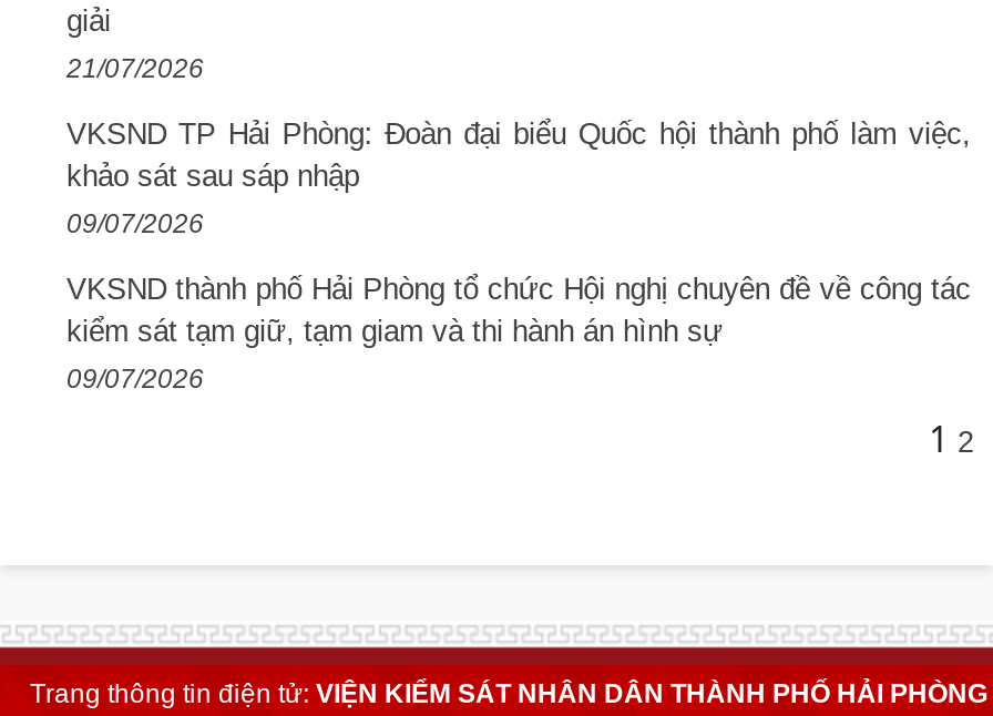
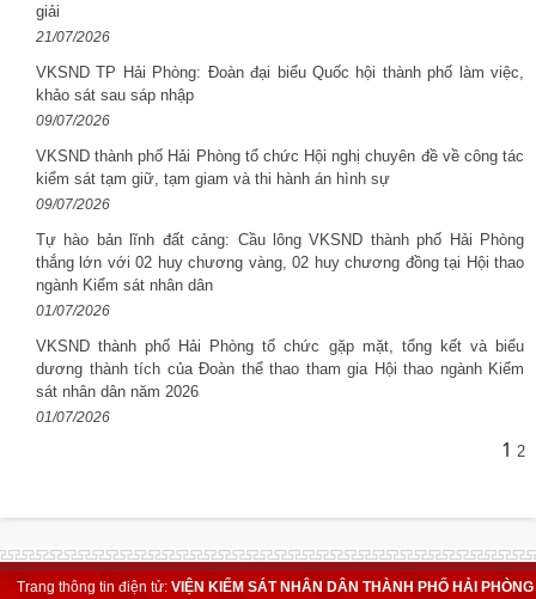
none -> [36,231,524,426] Tự hào bản lĩnh đất cảng: Cầu lông VKSND thành phố Hải Phòng | thắng lớn với 02 huy chương vàng, 02 huy chương đồng tại Hội thao | ngành Kiểm sát nhân dân | 01/07/2026 | VKSND thành phố Hải Phòng tổ chức gặp mặt, tổng kết và biểu | dương thành tích của Đoàn thể thao tham gia Hội thao ngành Kiểm | sát nhân dân năm 2026 | 01/07/2026

